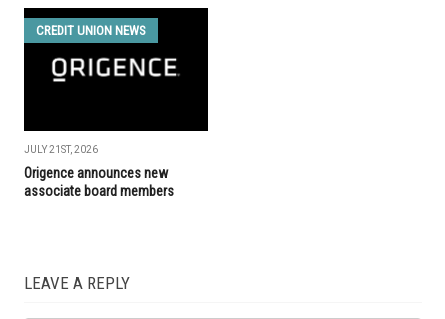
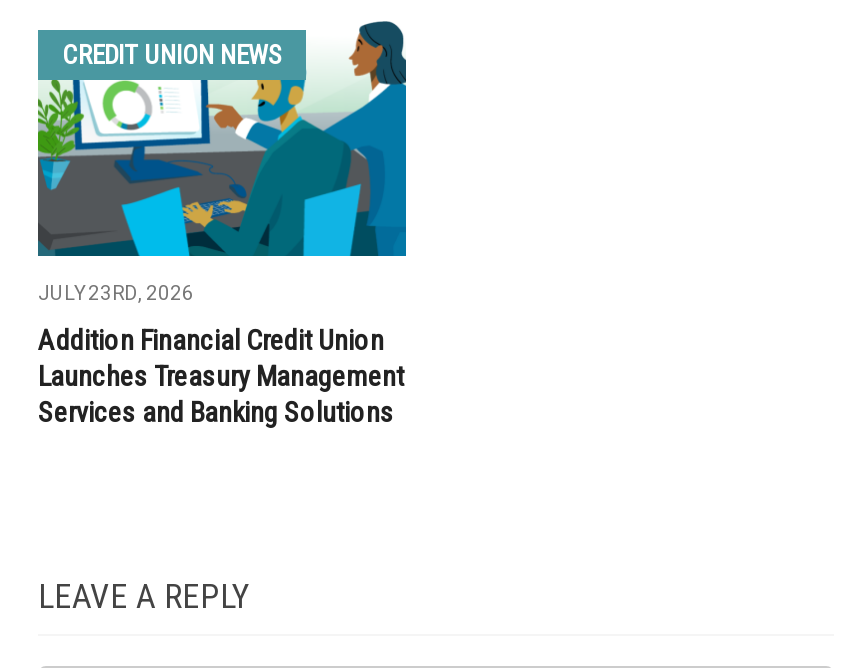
[23,7,209,155] [image] | JULY 21ST, 2026 -> [36,10,408,305] [image] | JULY 23RD, 2026
[24,165,174,199] Origence announces new | associate board members -> [38,325,404,429] Addition Financial Credit Union | Launches Treasury Management | Services and Banking Solutions

